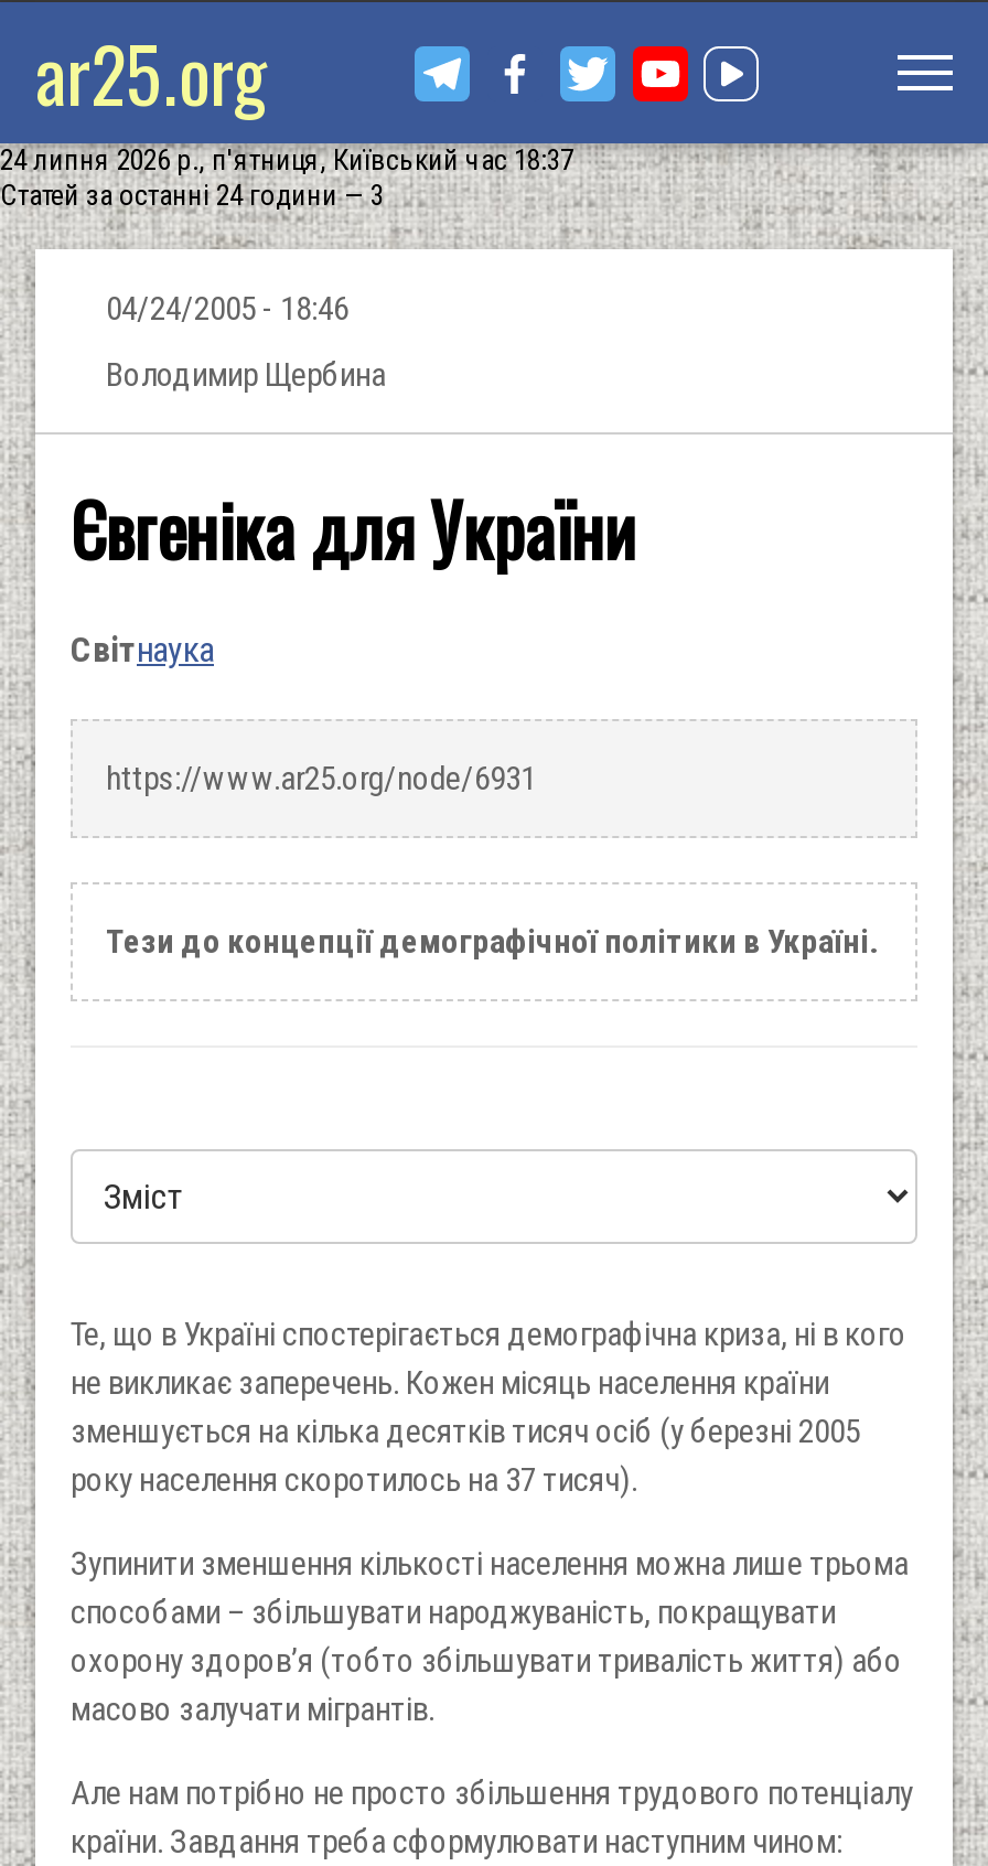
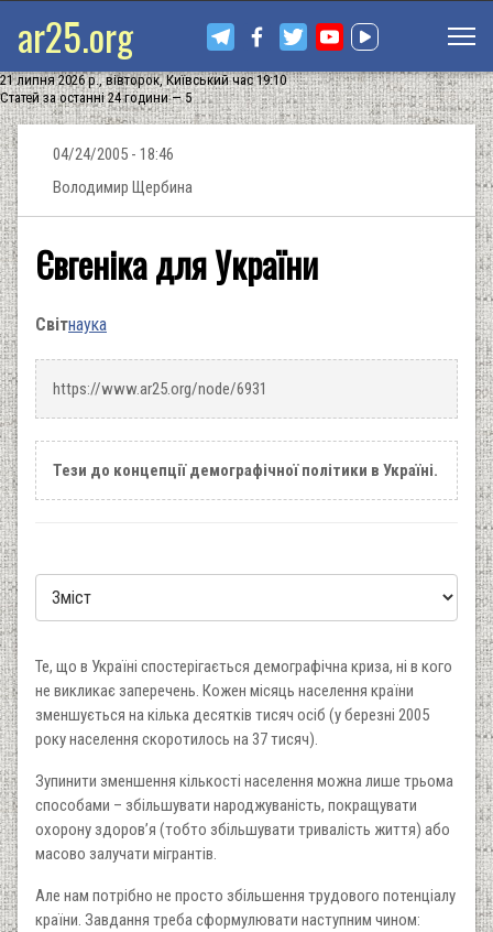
[0,143,573,176] 24 липня 2026 р., п'ятниця, Київський час 18:37 -> [0,72,286,88] 21 липня 2026 р., вівторок, Київський час 19:10
[0,179,384,212] Статей за останні 24 години — 3 -> [0,89,191,106] Статей за останні 24 години — 5

